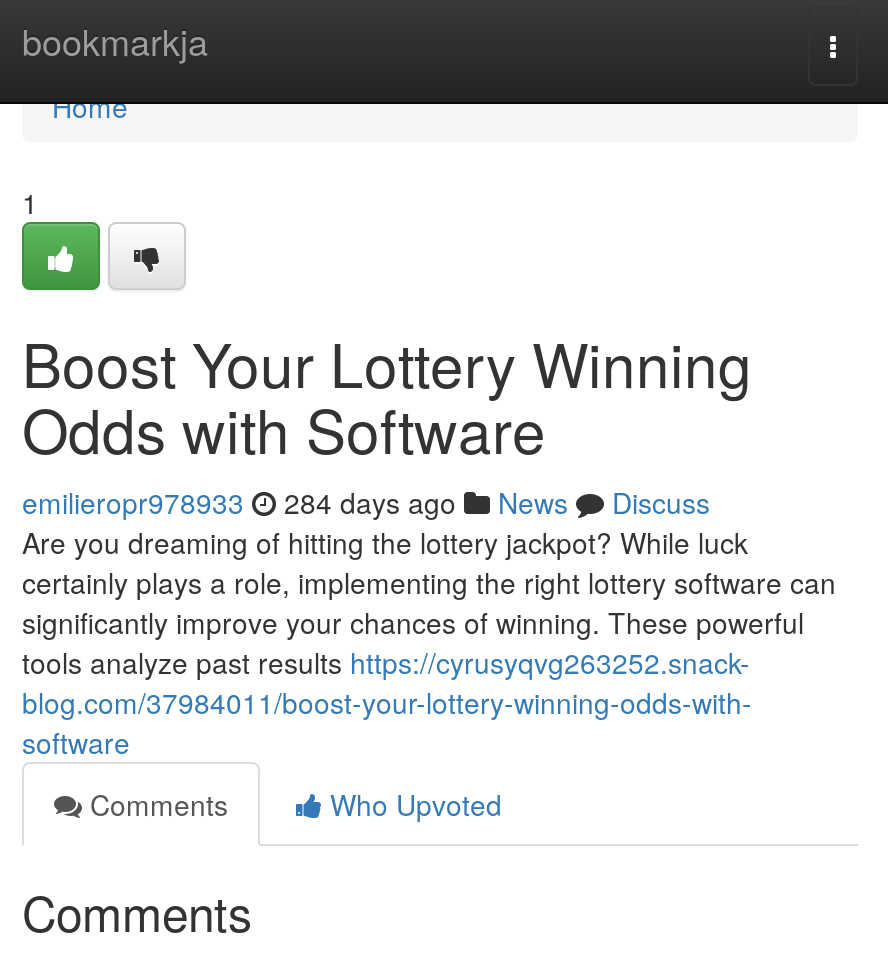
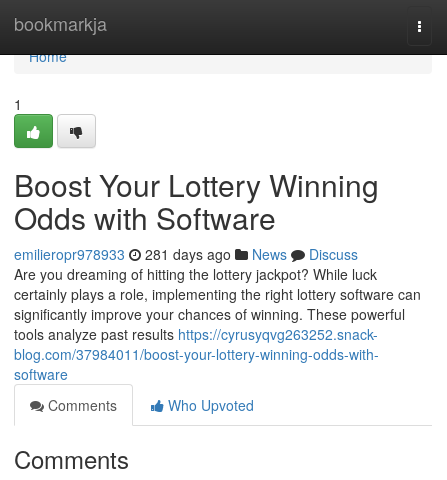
[22,482,710,522] emilieropr978933 284 days ago News Discuss -> [14,244,358,264] emilieropr978933 281 days ago News Discuss

